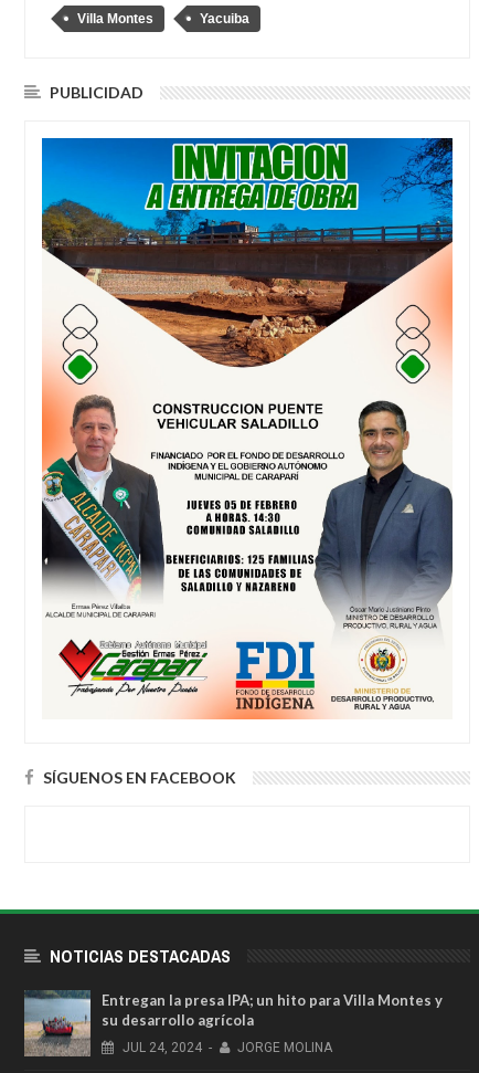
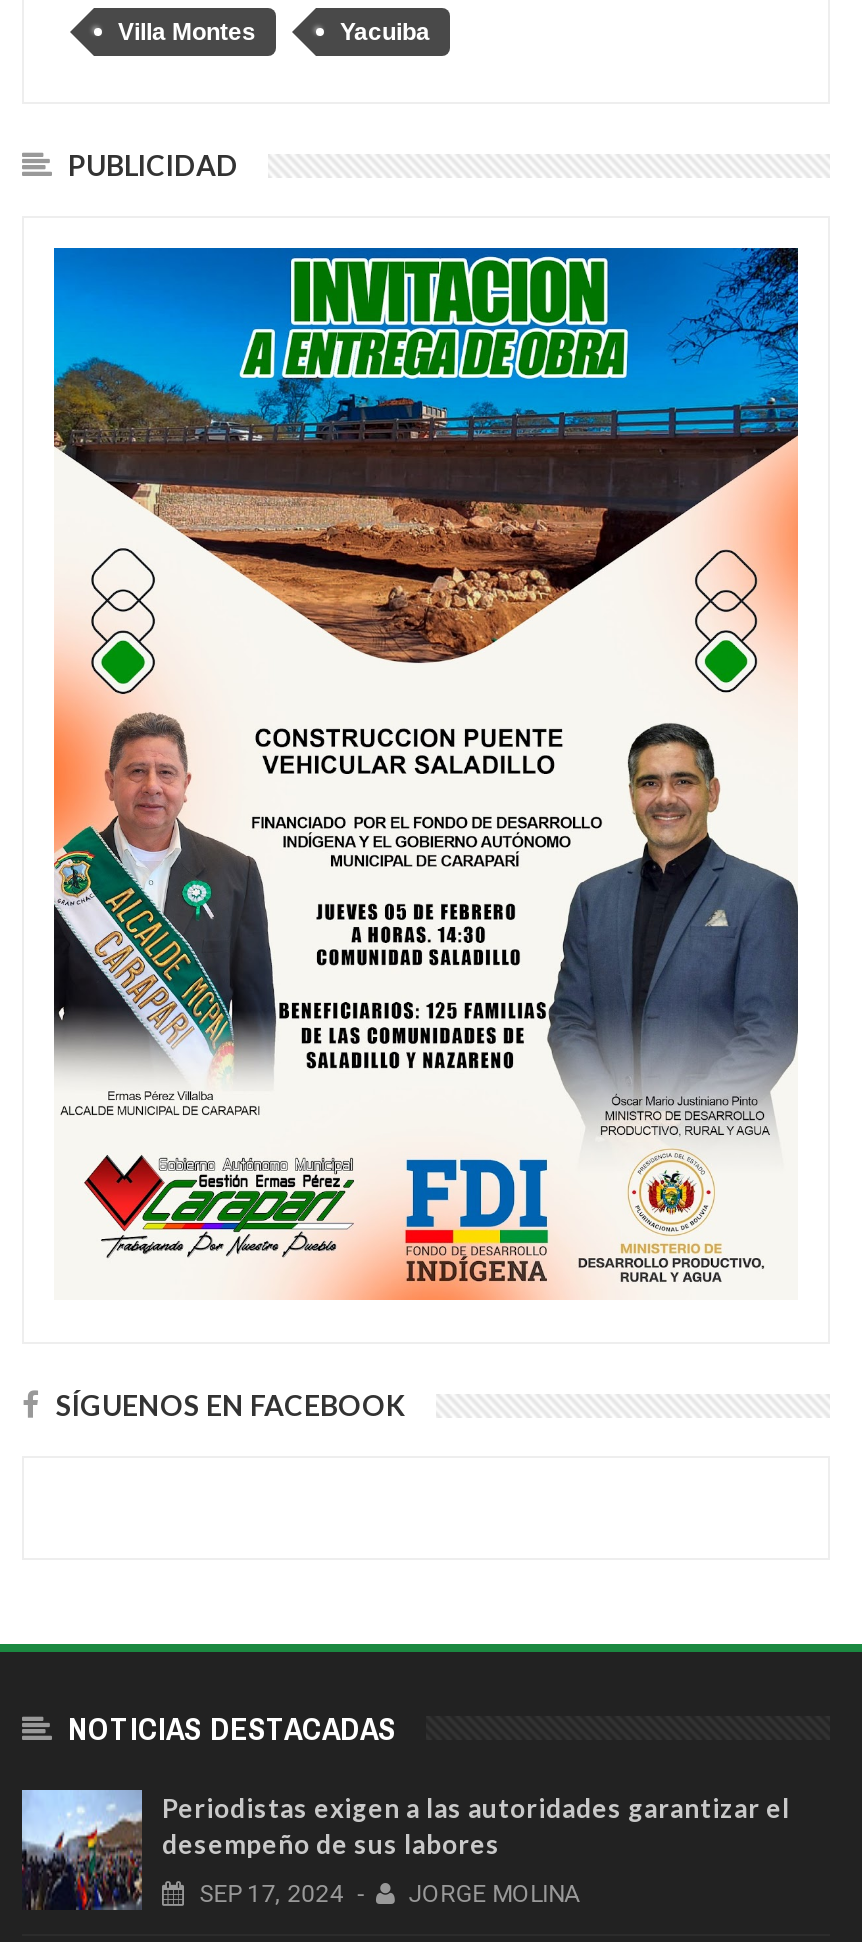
[23,990,443,1058] [image] | Entregan la presa IPA; un hito para Villa Montes y | su desarrollo agrícola -> [20,1788,790,1910] [image] | Periodistas exigen a las autoridades garantizar el | desempeño de sus labores
[119,1040,332,1055] JUL 24, 2024 - JORGE MOLINA -> [194,1880,580,1908] SEP 17, 2024 - JORGE MOLINA

